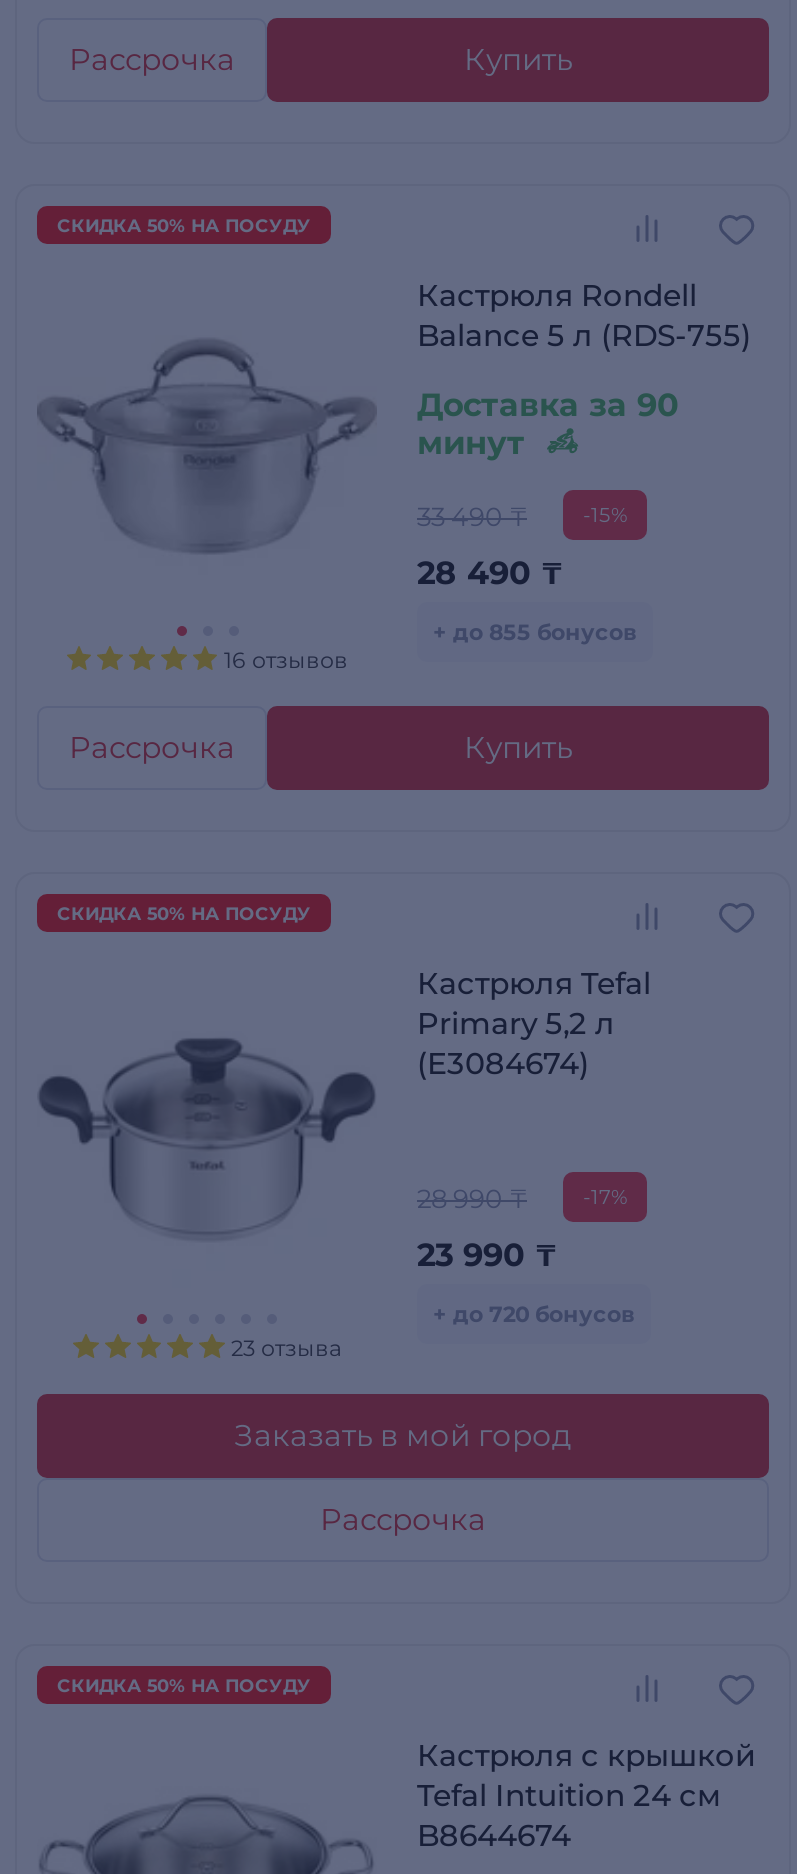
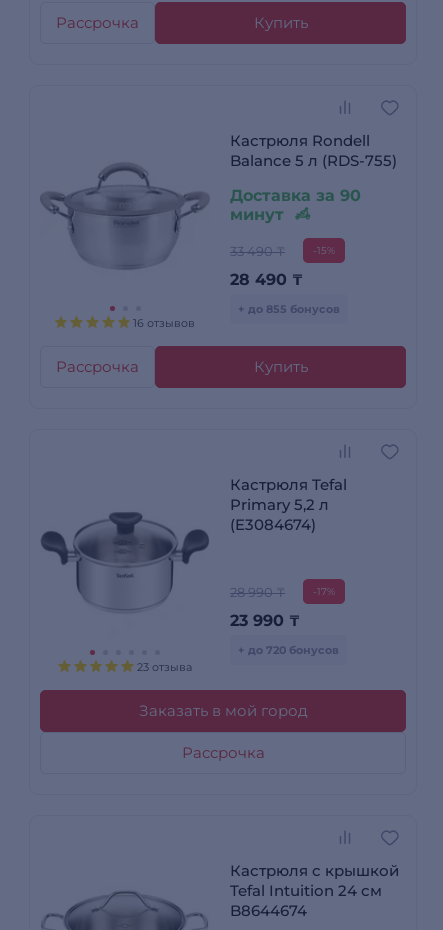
[57,214,311,236] СКИДКА 50% НА ПОСУДУ -> none
[57,902,311,924] СКИДКА 50% НА ПОСУДУ -> none
[57,1674,311,1696] СКИДКА 50% НА ПОСУДУ -> none

